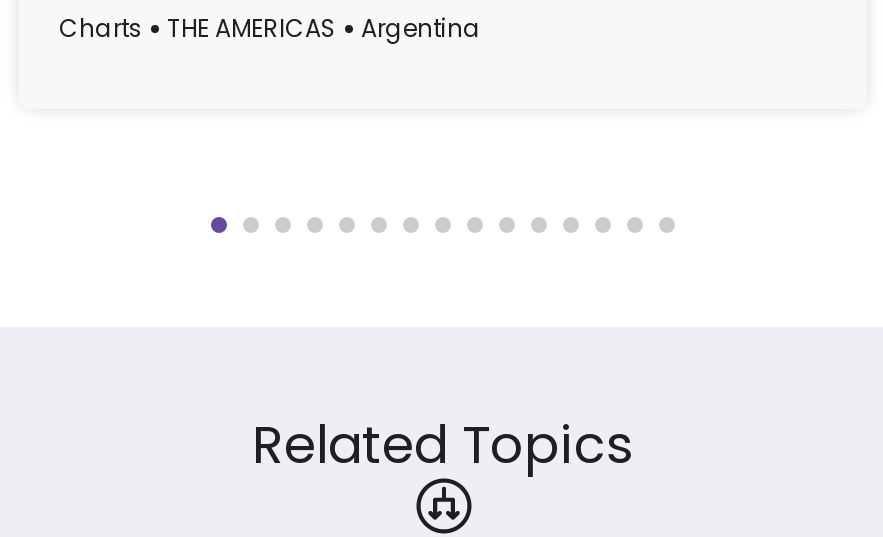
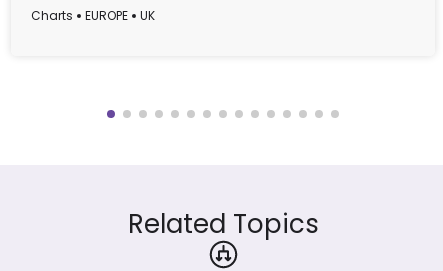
[167,10,481,44] THE AMERICAS | Argentina -> [85,7,155,24] EUROPE | UK

